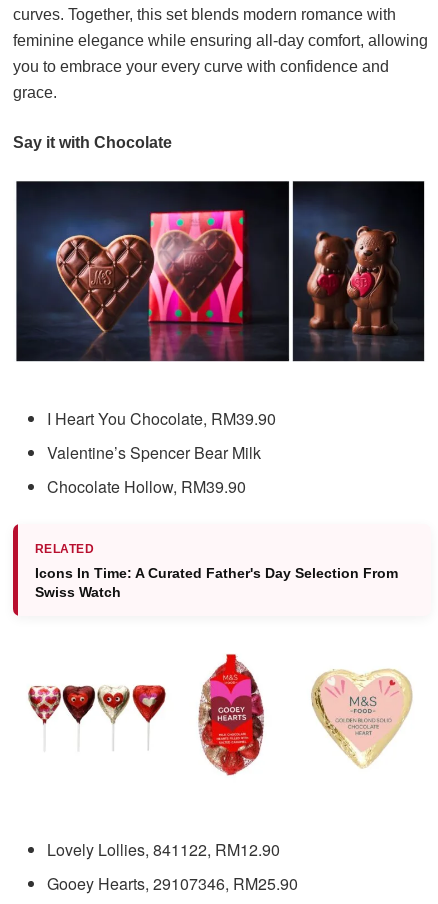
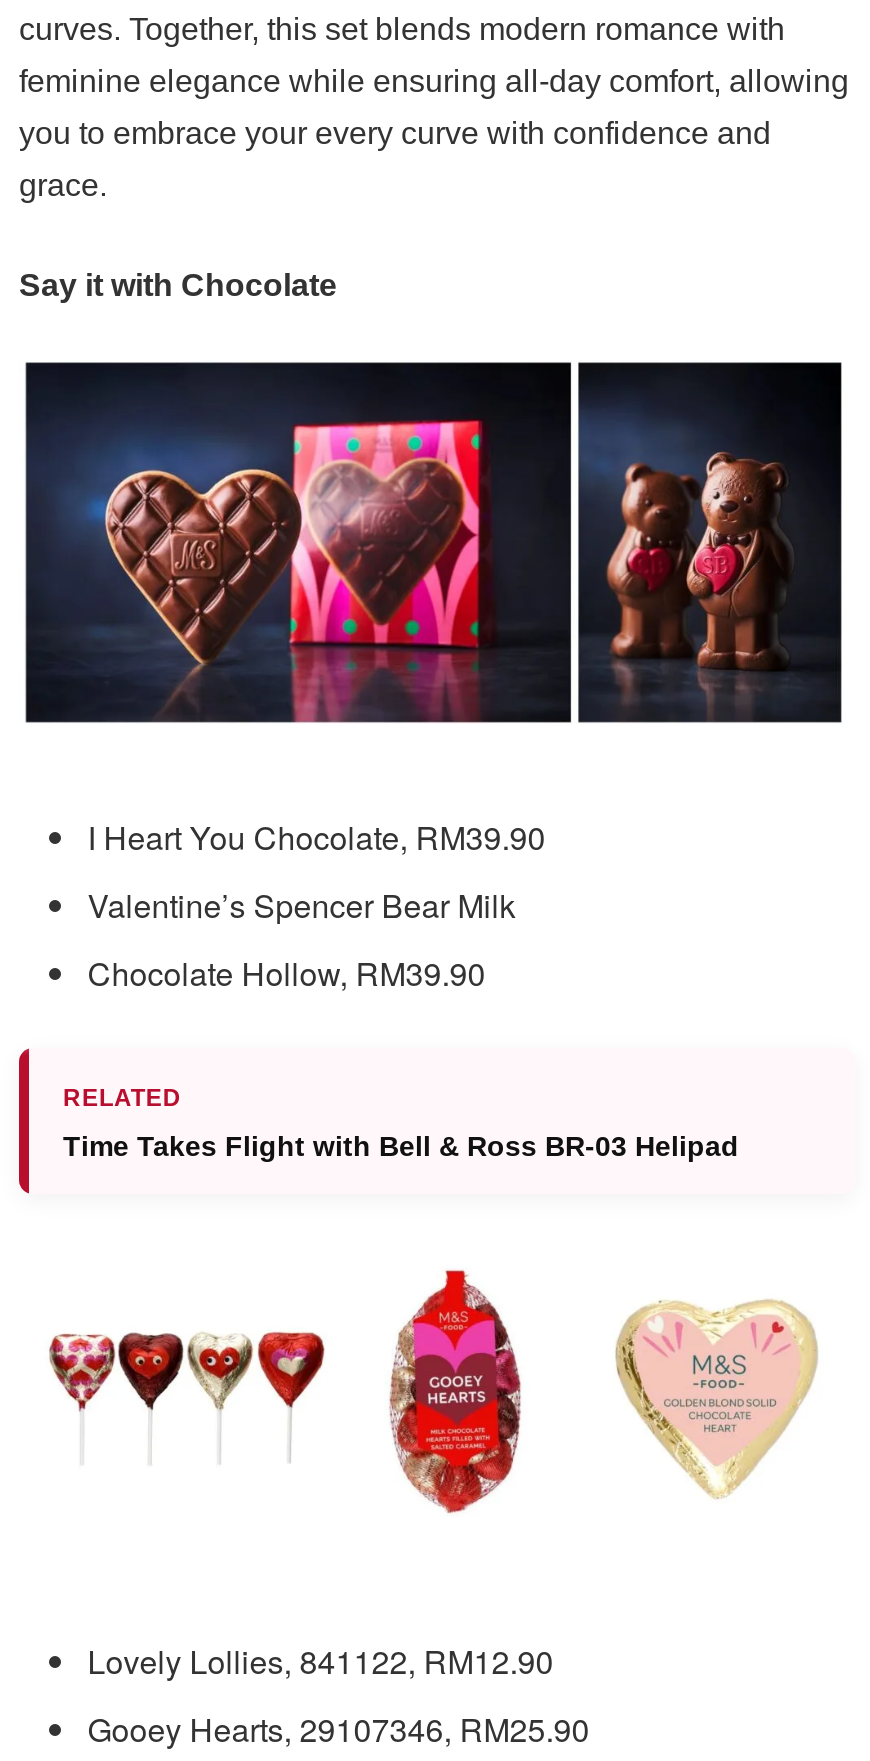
[35,565,398,600] Icons In Time: A Curated Father's Day Selection From | Swiss Watch -> [63,1129,739,1161] Time Takes Flight with Bell & Ross BR-03 Helipad

